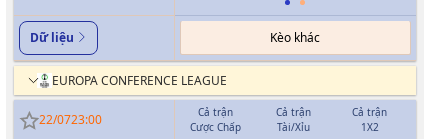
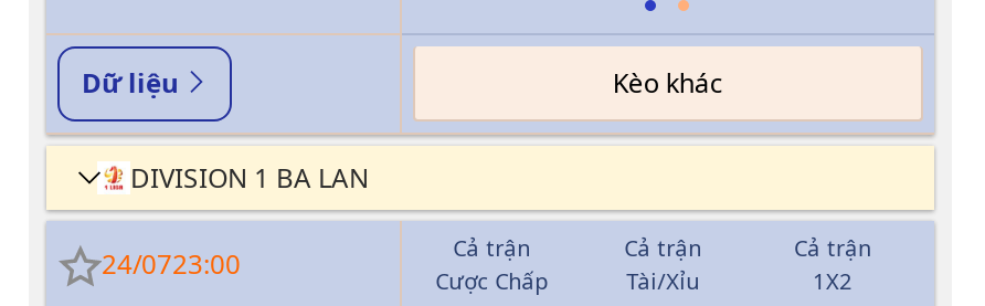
[52,72,227,89] EUROPA CONFERENCE LEAGUE -> [130,160,369,197] DIVISION 1 BA LAN
[39,111,102,128] 22/0723:00 -> [102,246,241,283] 24/0723:00

